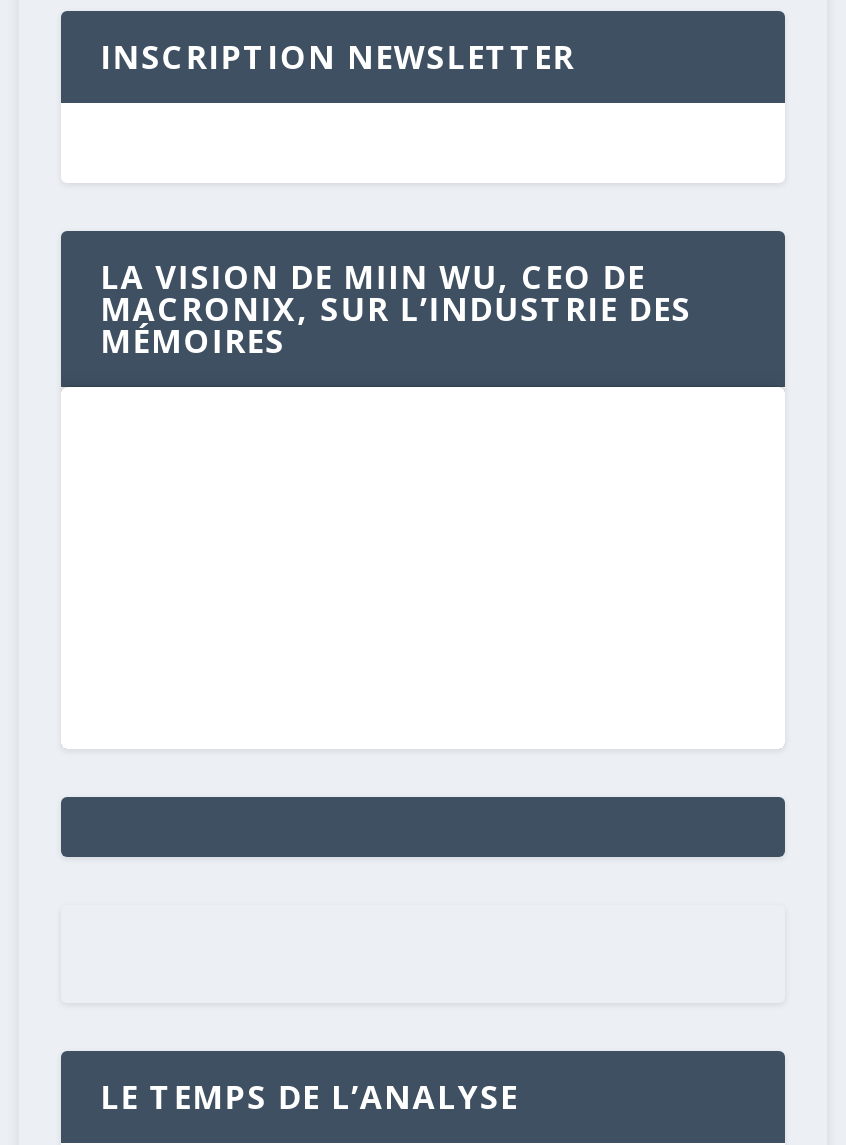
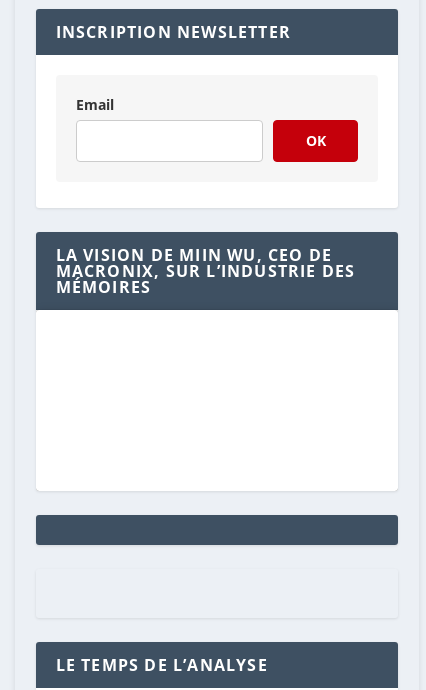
none -> [76,95,326,150] Email | OK

